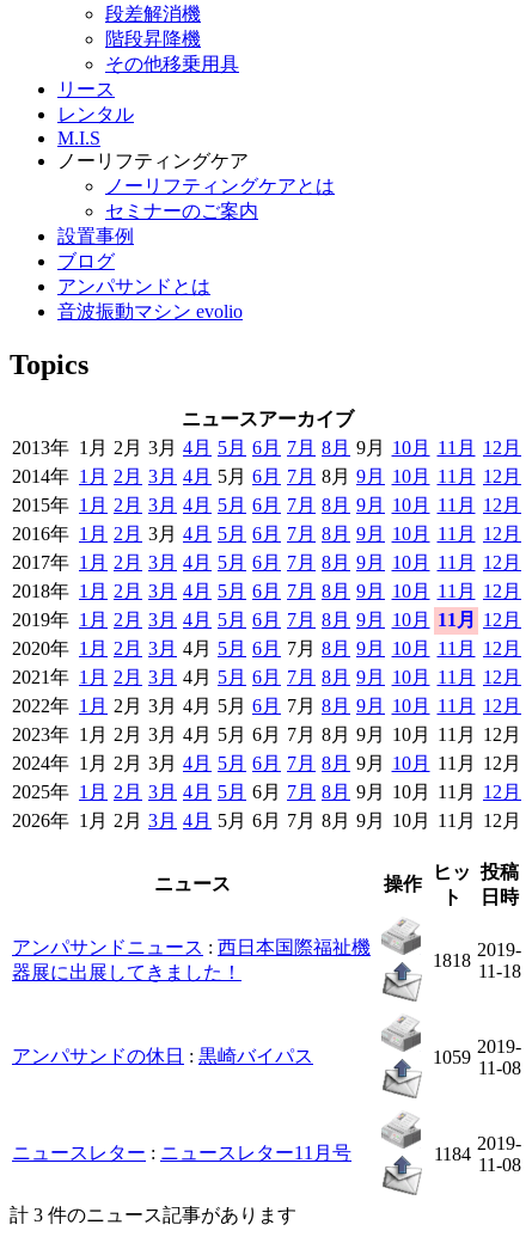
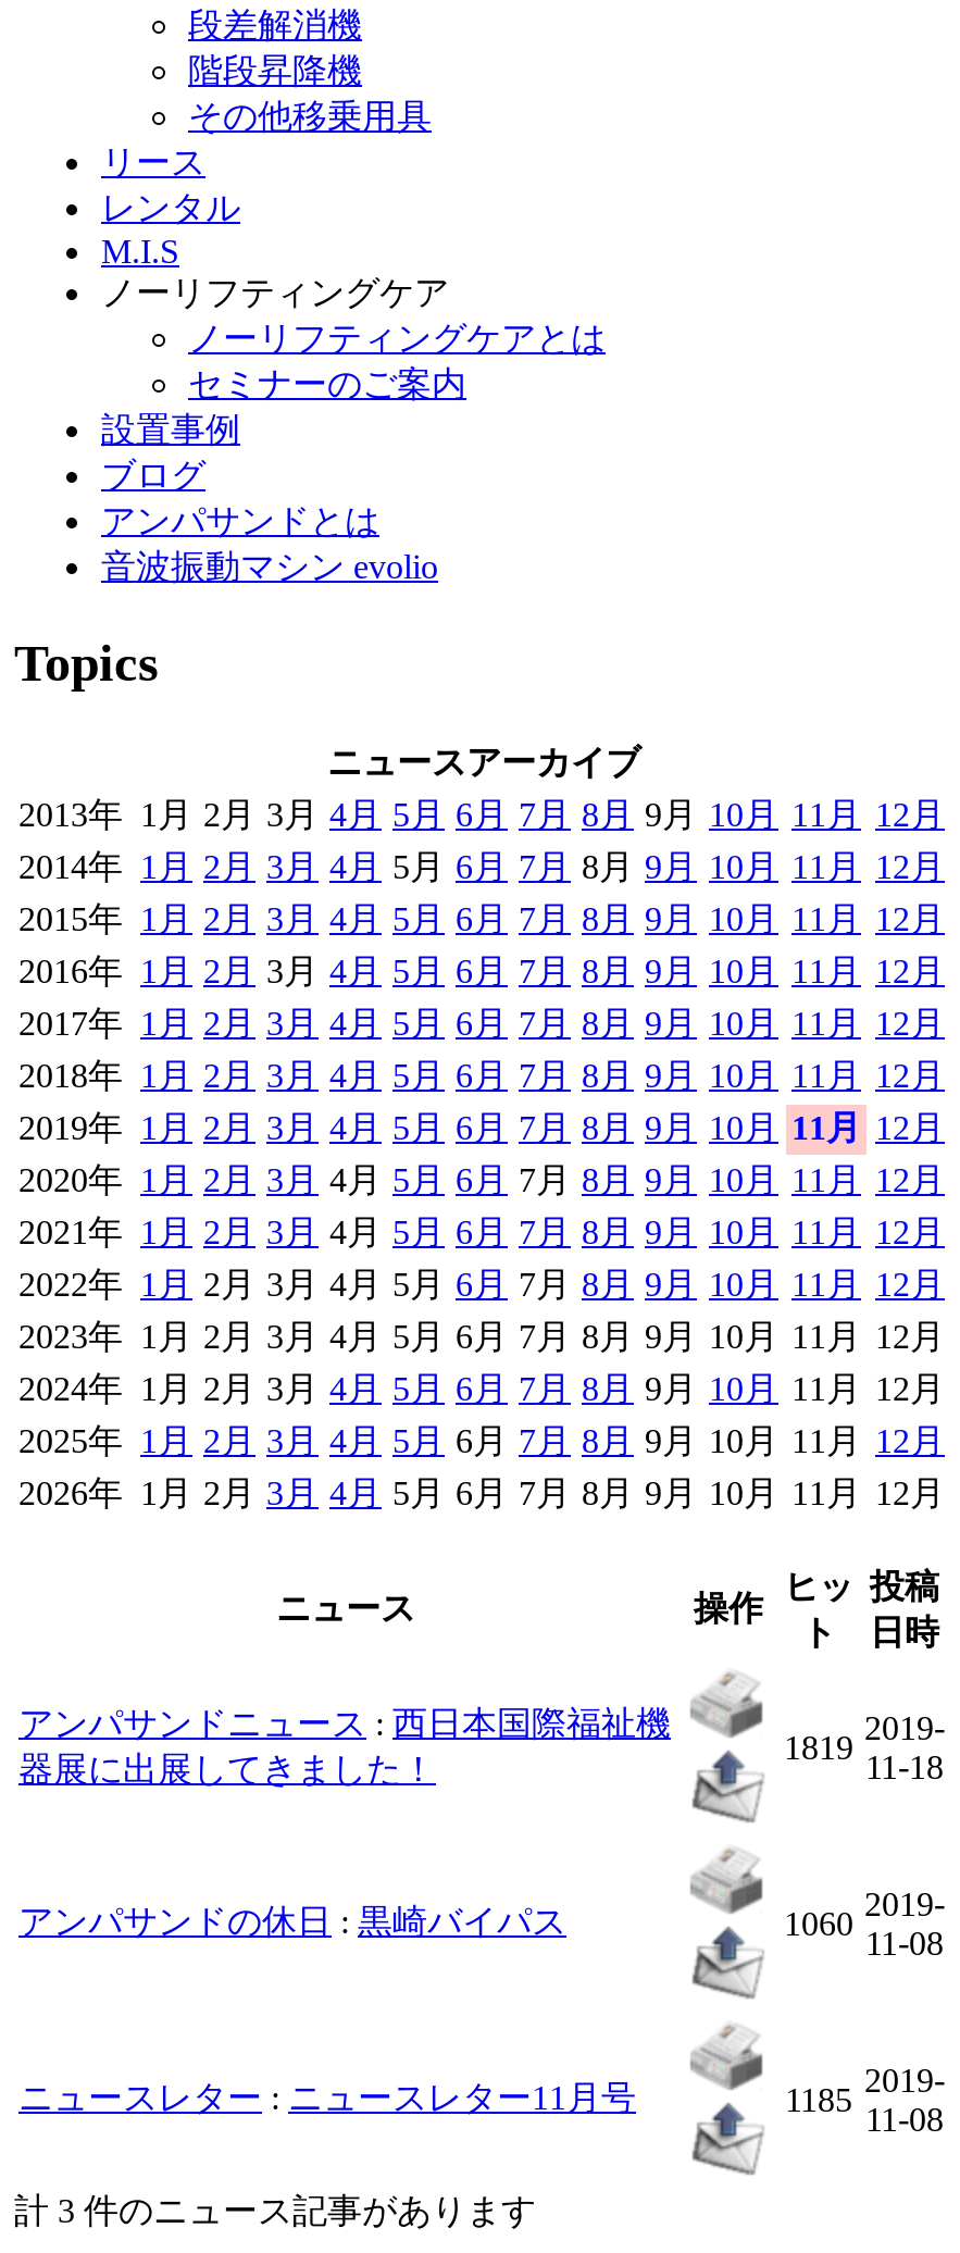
[433,950,471,970] 1818 -> [784,1728,853,1765] 1819
[433,1047,471,1067] 1059 -> [784,1905,853,1942] 1060
[433,1144,470,1164] 1184 -> [785,2081,852,2118] 1185

